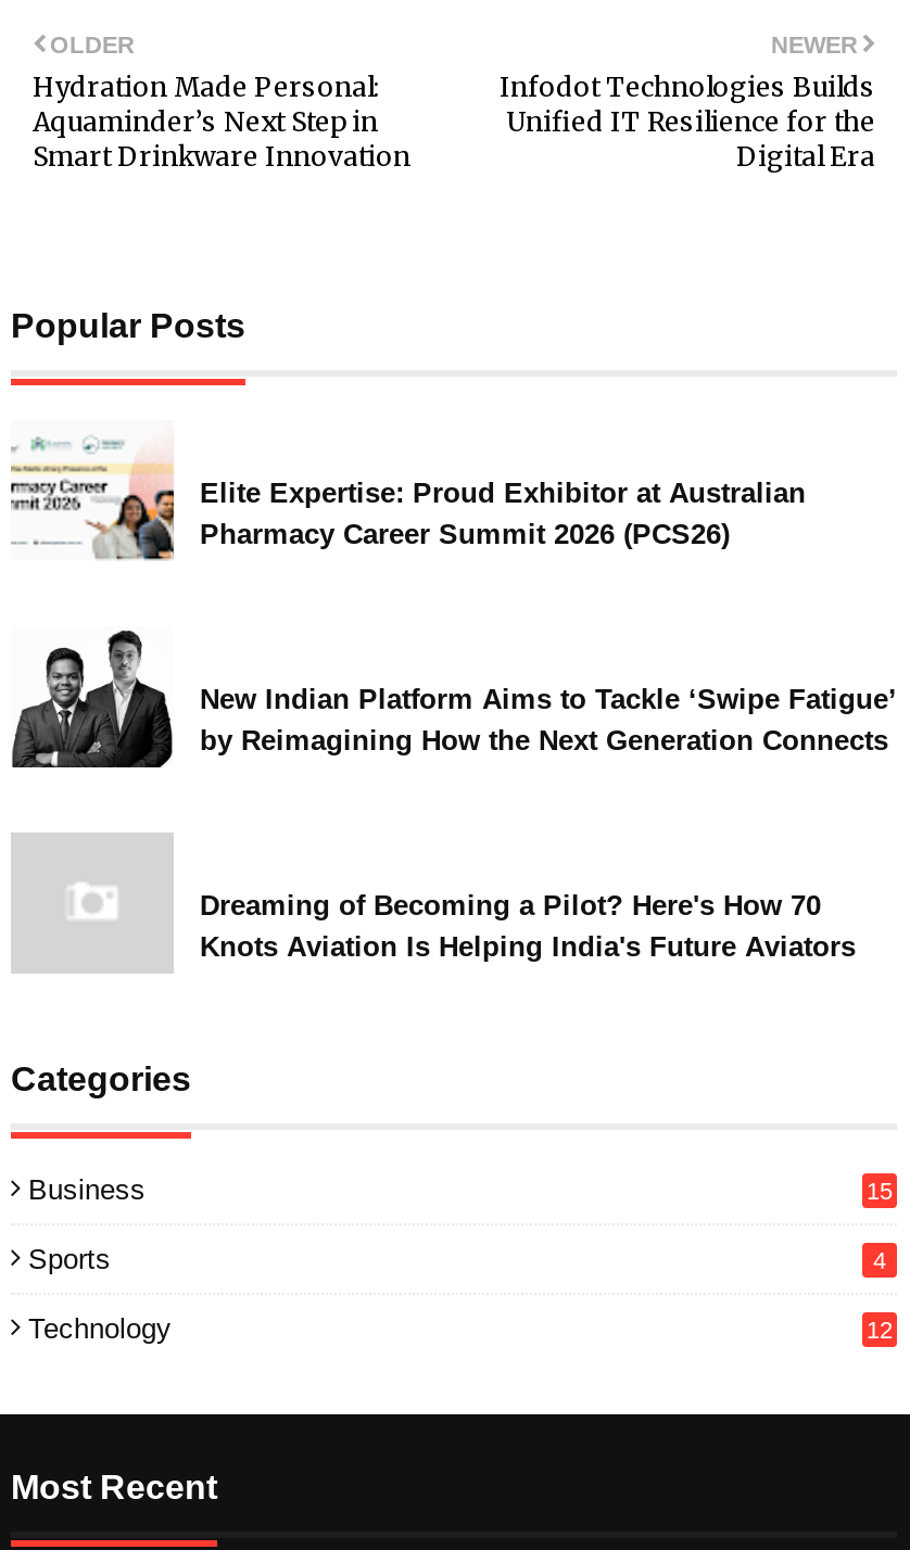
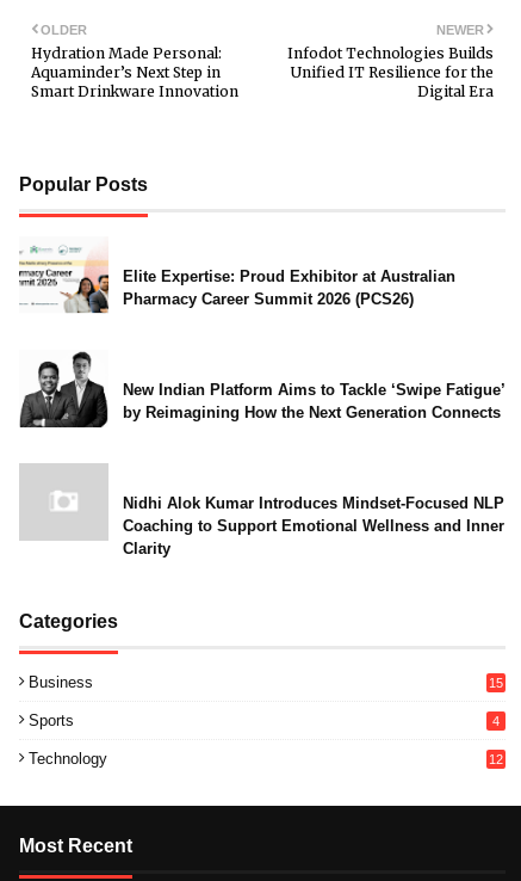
[200,889,856,962] Dreaming of Becoming a Pilot? Here's How 70 | Knots Aviation Is Helping India's Future Aviators -> [123,494,504,557] Nidhi Alok Kumar Introduces Mindset-Focused NLP | Coaching to Support Emotional Wellness and Inner | Clarity

